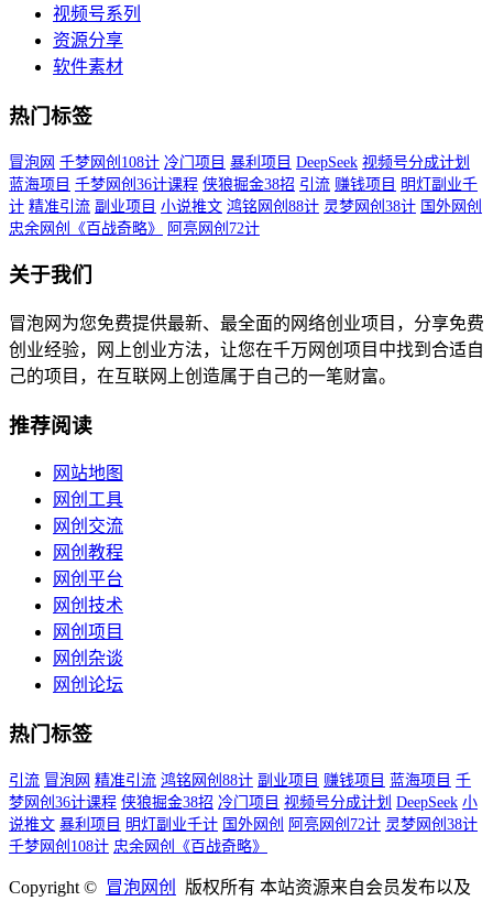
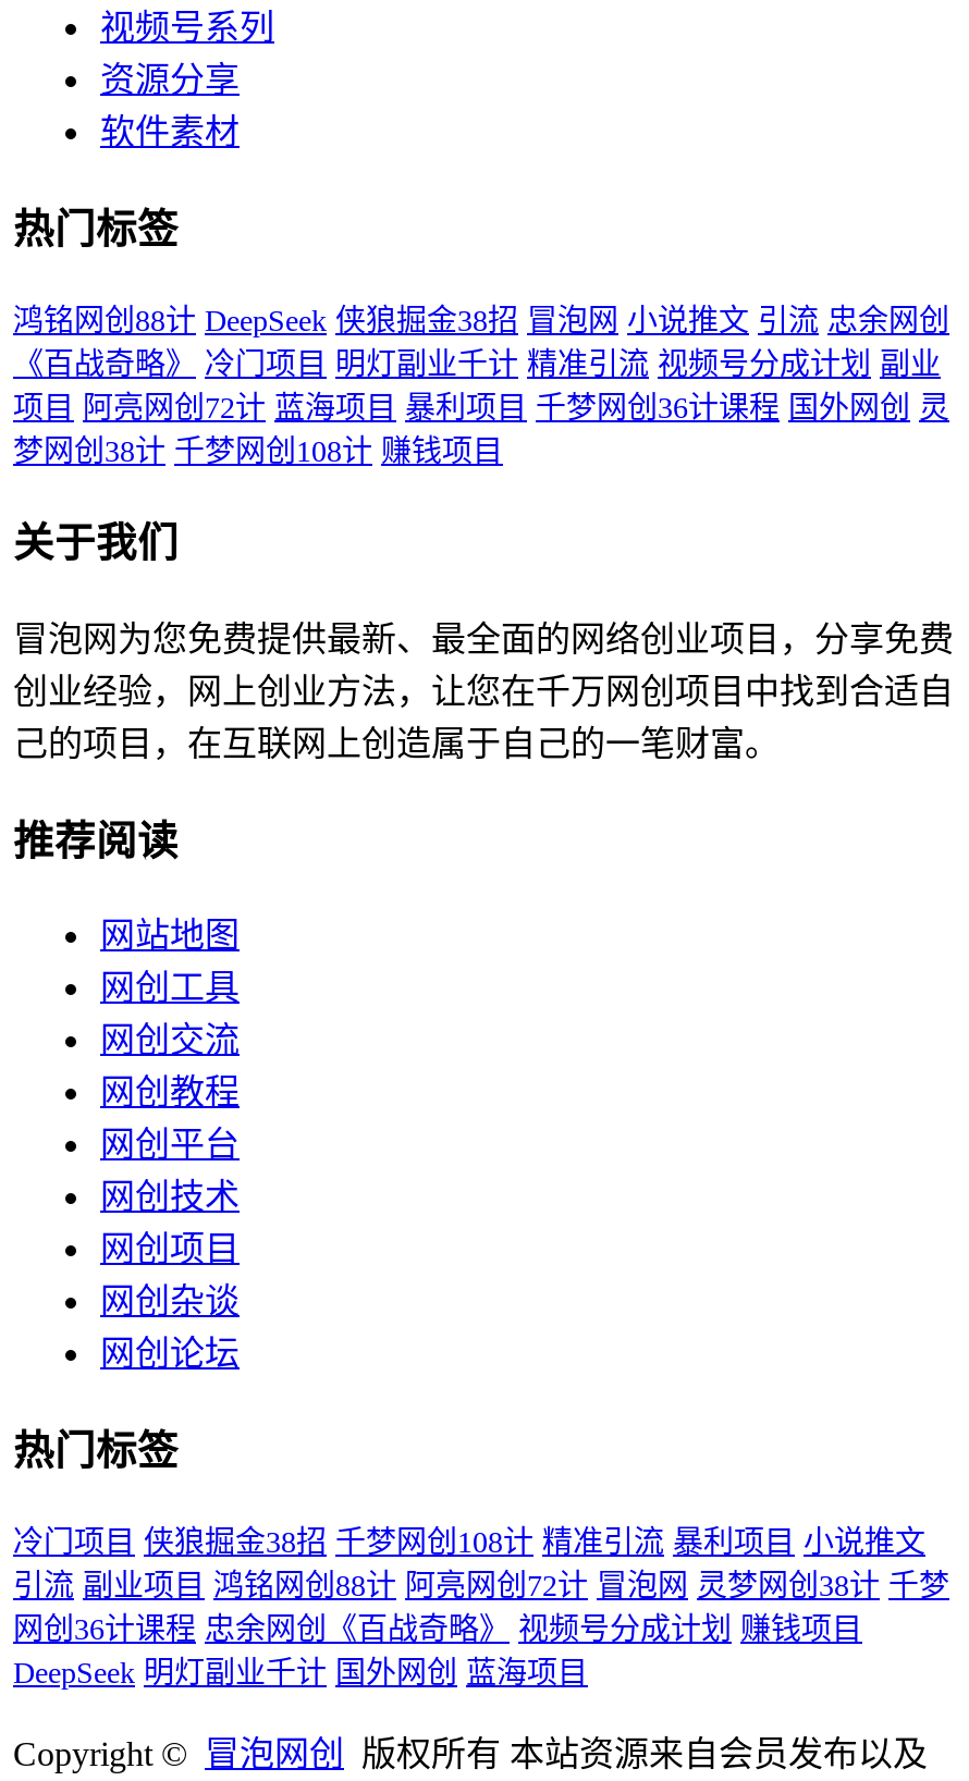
[9,154,482,236] 冒泡网 千梦网创108计 冷门项目 暴利项目 DeepSeek 视频号分成计划 | 蓝海项目 千梦网创36计课程 侠狼掘金38招 引流 赚钱项目 明灯副业千 | 计 精准引流 副业项目 小说推文 鸿铭网创88计 灵梦网创38计 国外网创 | 忠余网创《百战奇略》 阿亮网创72计 -> [13,304,949,467] 鸿铭网创88计 DeepSeek 侠狼掘金38招 冒泡网 小说推文 引流 忠余网创 | 《百战奇略》 冷门项目 明灯副业千计 精准引流 视频号分成计划 副业 | 项目 阿亮网创72计 蓝海项目 暴利项目 千梦网创36计课程 国外网创 灵 | 梦网创38计 千梦网创108计 赚钱项目
[9,772,478,855] 引流 冒泡网 精准引流 鸿铭网创88计 副业项目 赚钱项目 蓝海项目 千 | 梦网创36计课程 侠狼掘金38招 冷门项目 视频号分成计划 DeepSeek 小 | 说推文 暴利项目 明灯副业千计 国外网创 阿亮网创72计 灵梦网创38计 | 千梦网创108计 忠余网创《百战奇略》 -> [13,1526,949,1689] 冷门项目 侠狼掘金38招 千梦网创108计 精准引流 暴利项目 小说推文 | 引流 副业项目 鸿铭网创88计 阿亮网创72计 冒泡网 灵梦网创38计 千梦 | 网创36计课程 忠余网创《百战奇略》 视频号分成计划 赚钱项目 | DeepSeek 明灯副业千计 国外网创 蓝海项目

